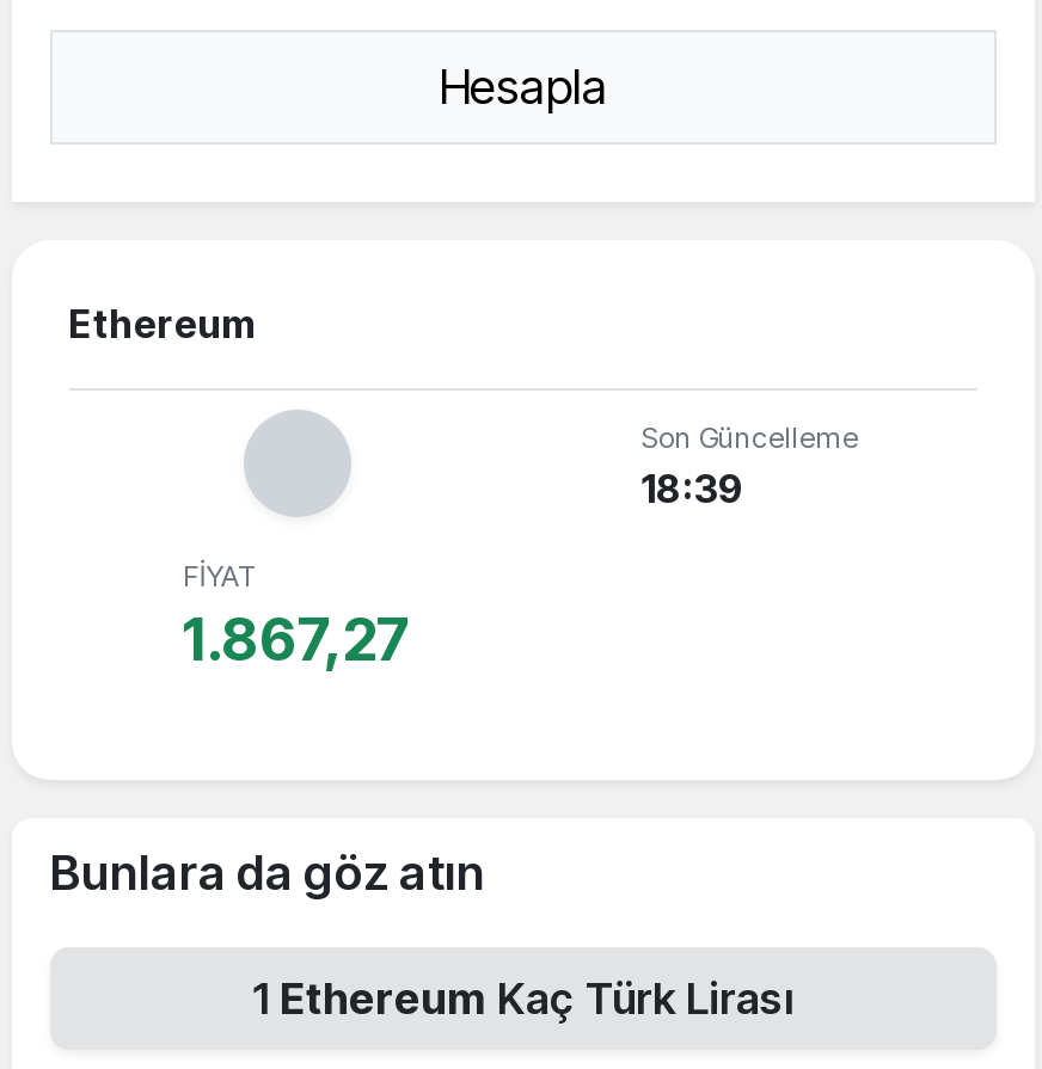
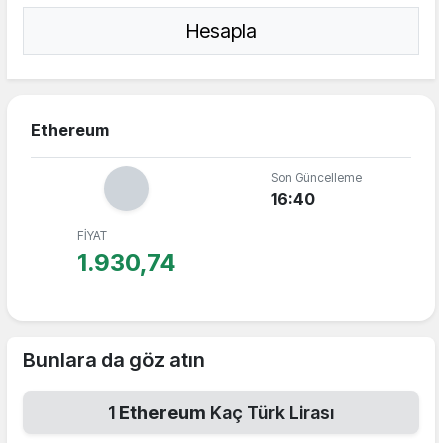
[642,465,744,513] 18:39 -> [270,189,314,209] 16:40
[183,606,410,675] 1.867,27 -> [77,248,175,277] 1.930,74

